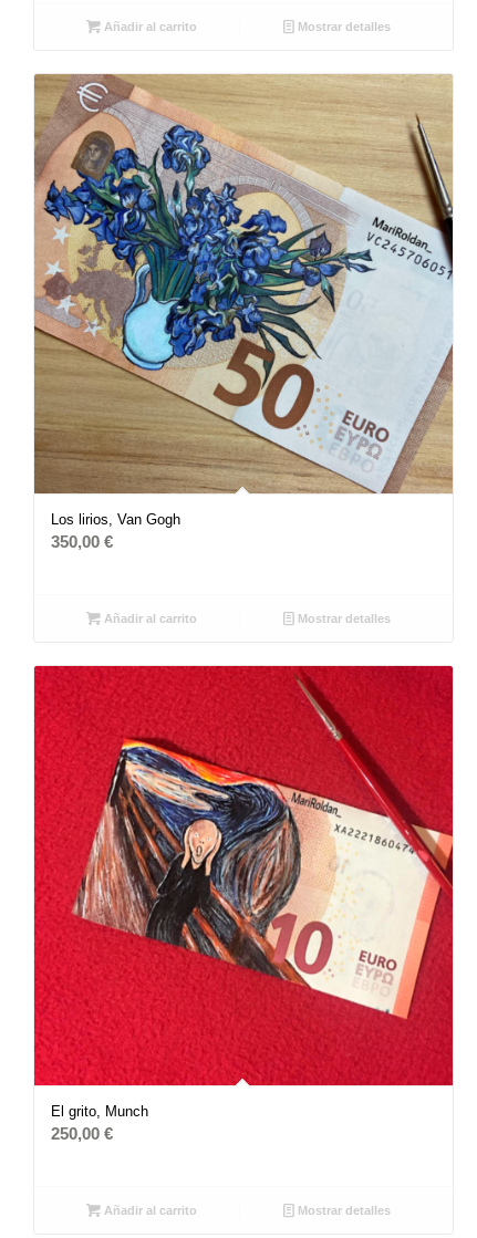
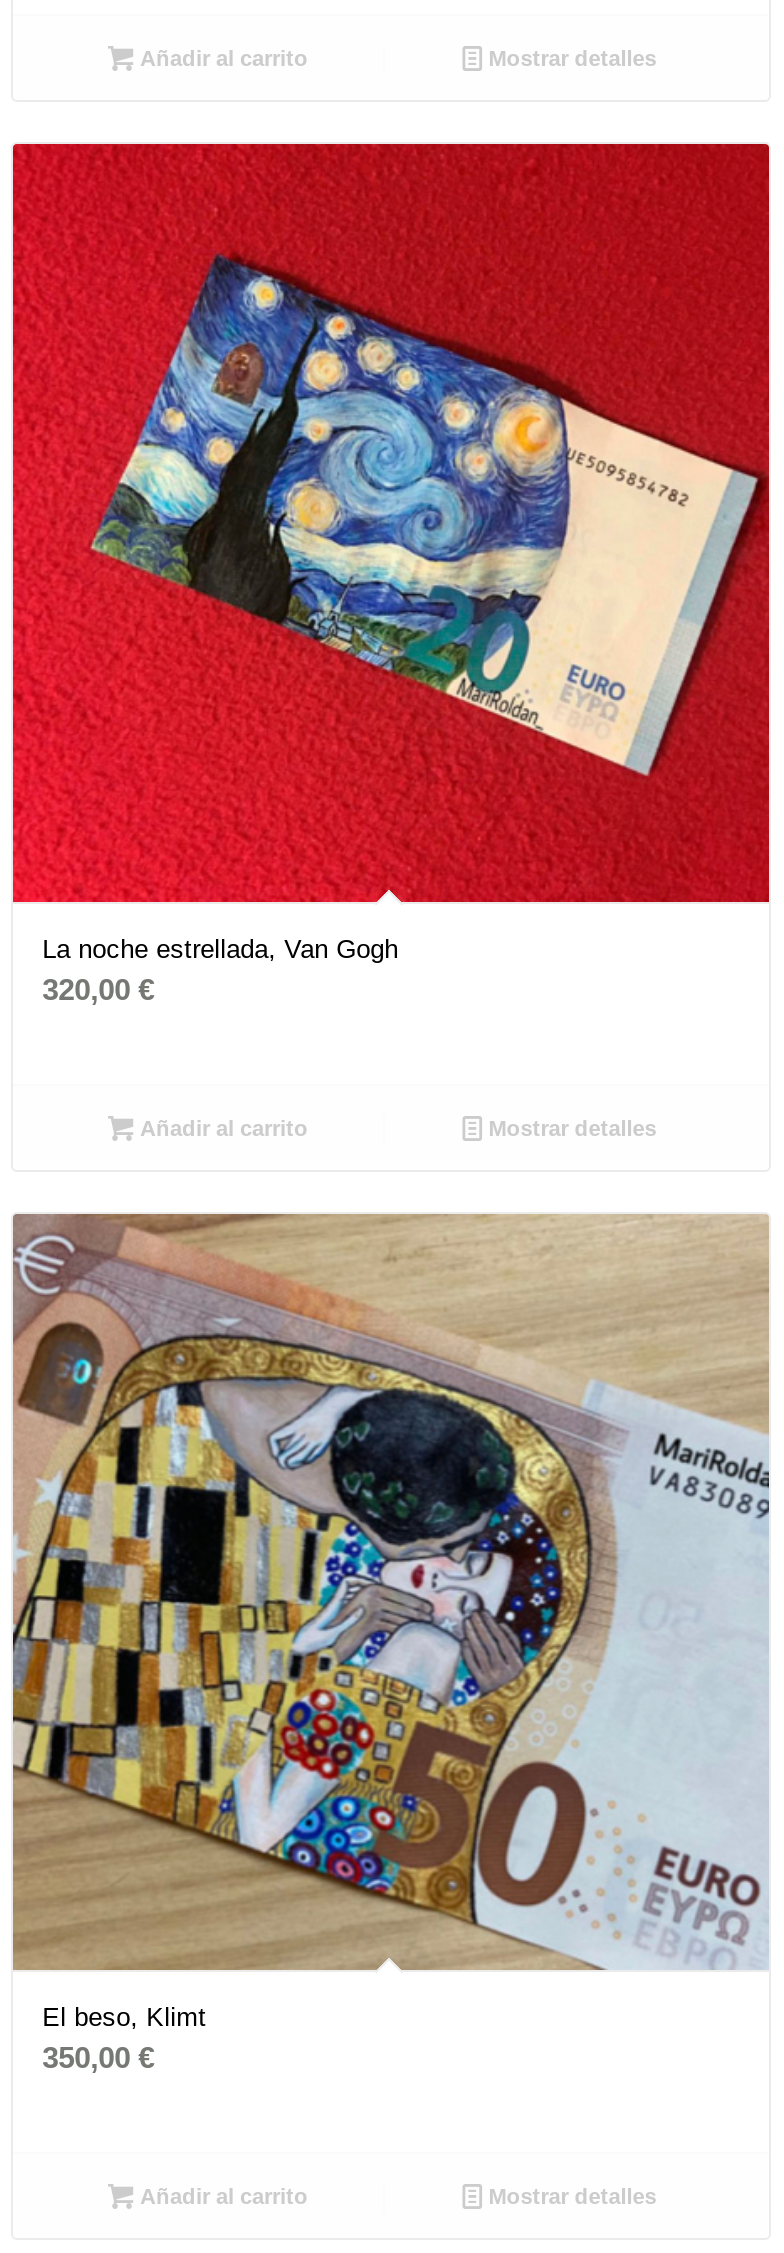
[33,73,454,551] [image] | Los lirios, Van Gogh | 350,00 € -> [11,142,771,1005] [image] | La noche estrellada, Van Gogh | 320,00 €
[33,665,454,1120] [image] | El grito, Munch -> [11,1212,771,2032] [image] | El beso, Klimt
[50,1124,112,1143] 250,00 € -> [42,2040,154,2074] 350,00 €

